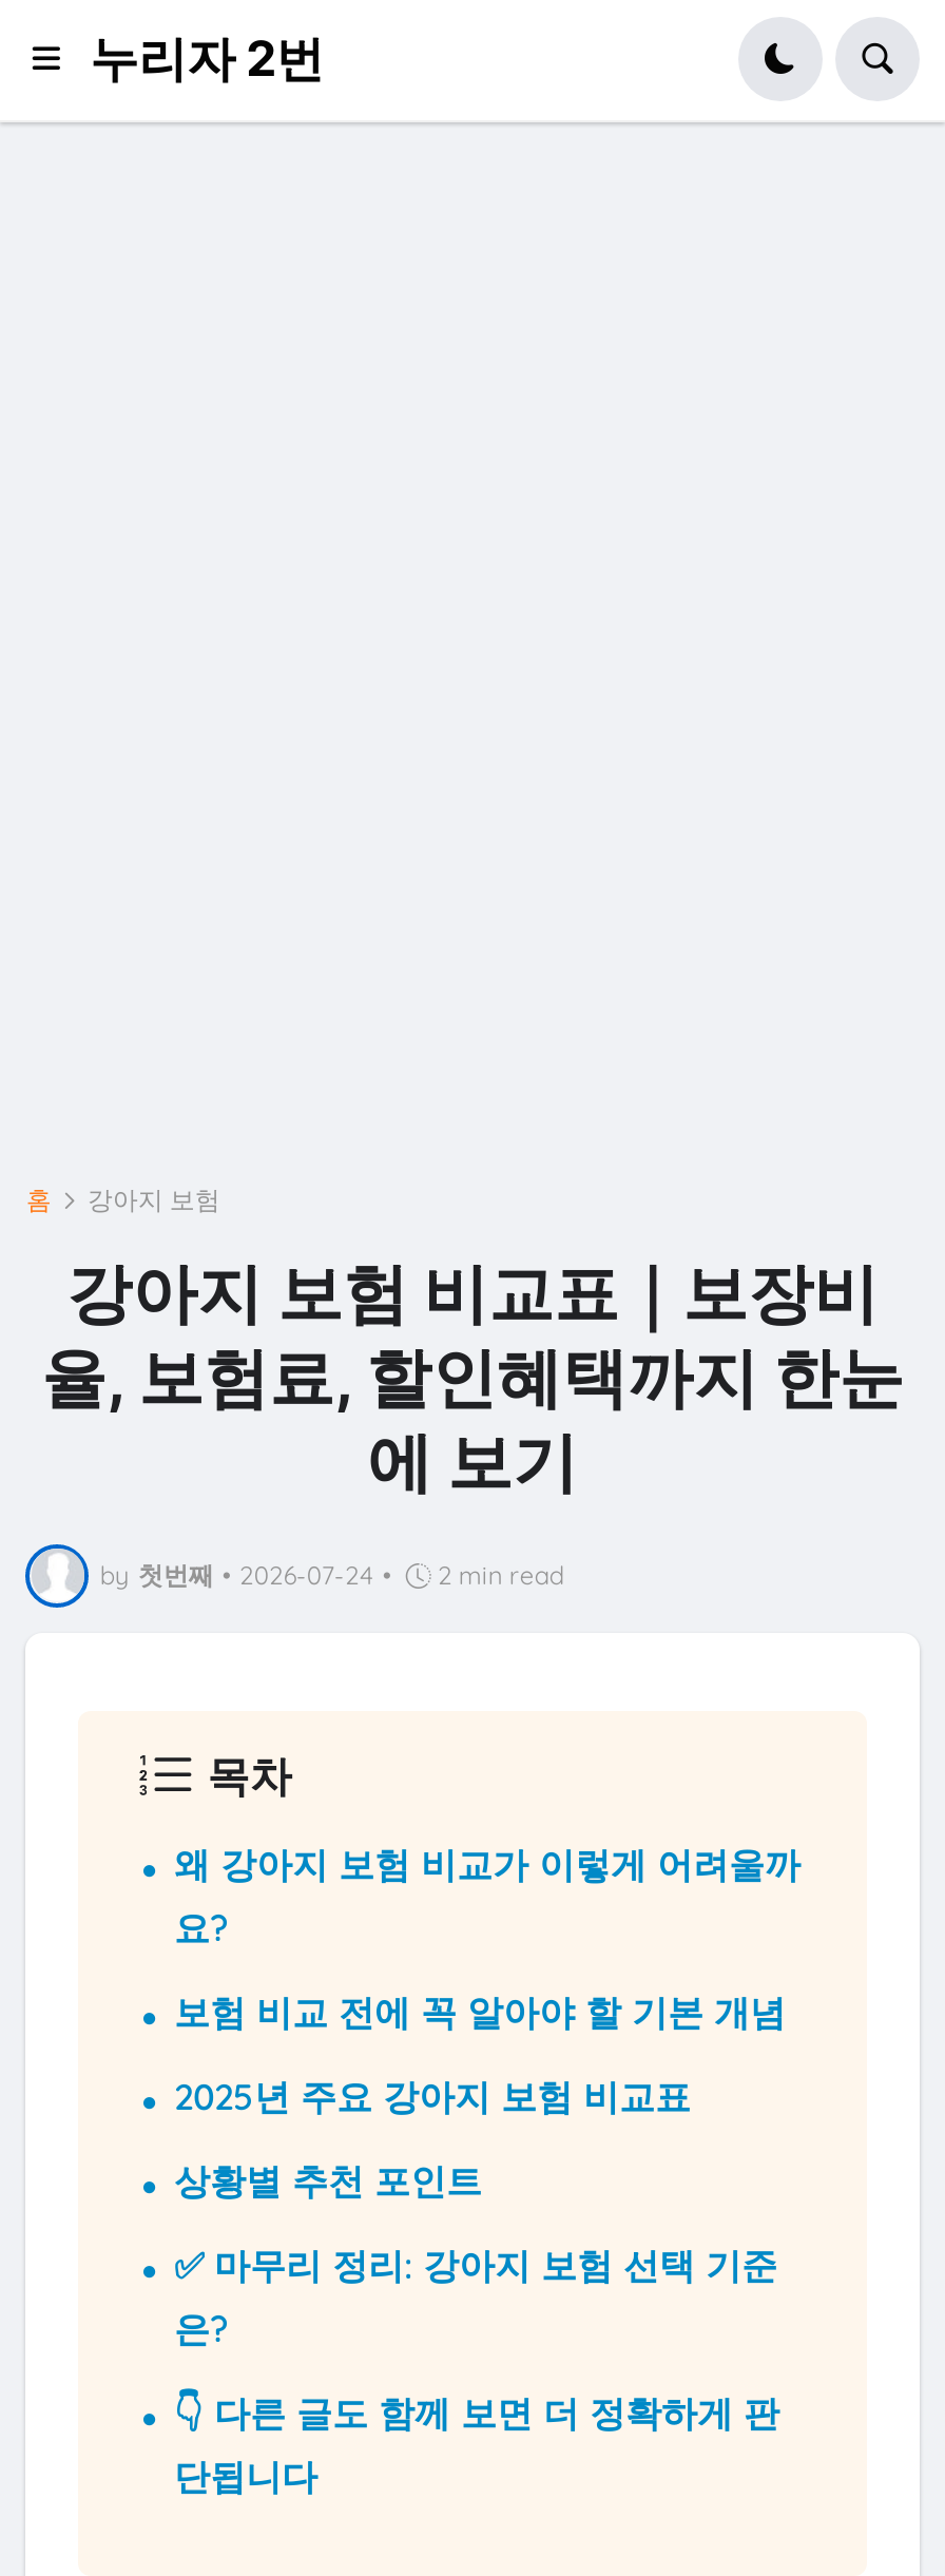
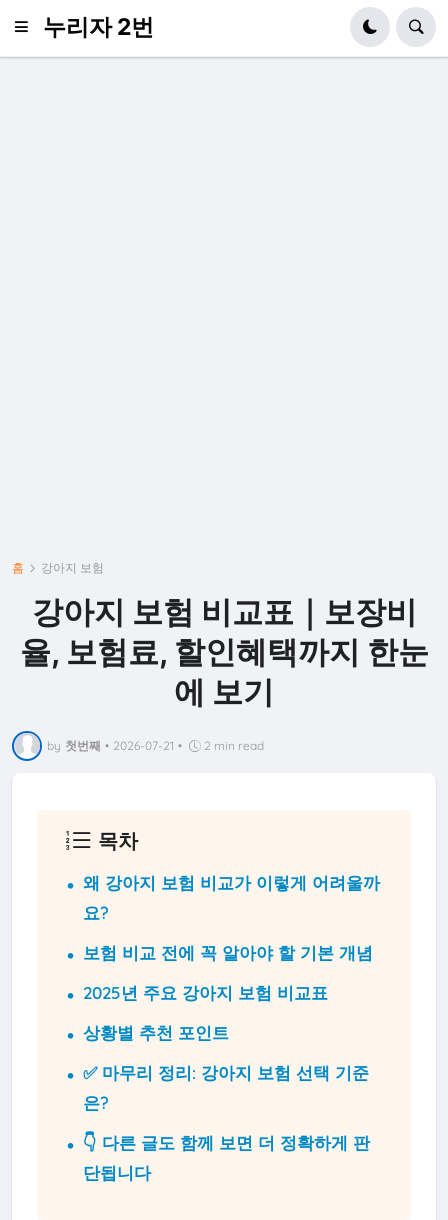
[100,1559,564,1591] by 첫번째 • 2026-07-24 • 2 min read -> [47,738,264,753] by 첫번째 • 2026-07-21 • 2 min read

